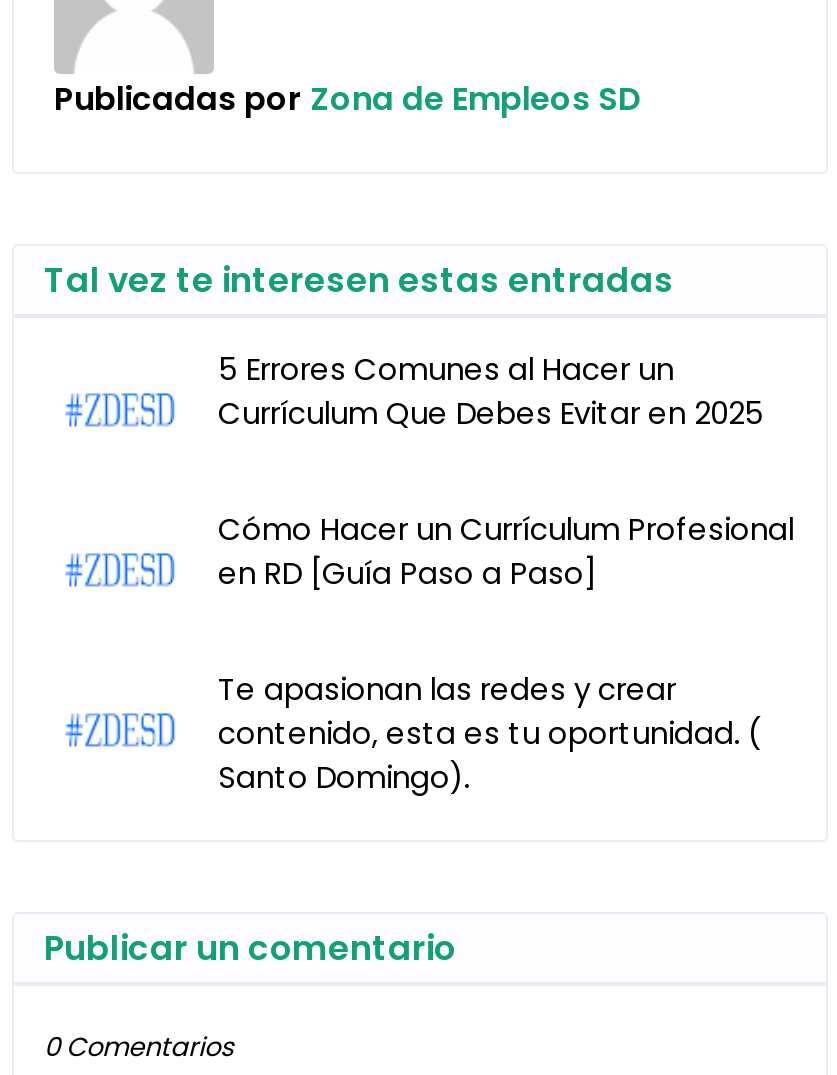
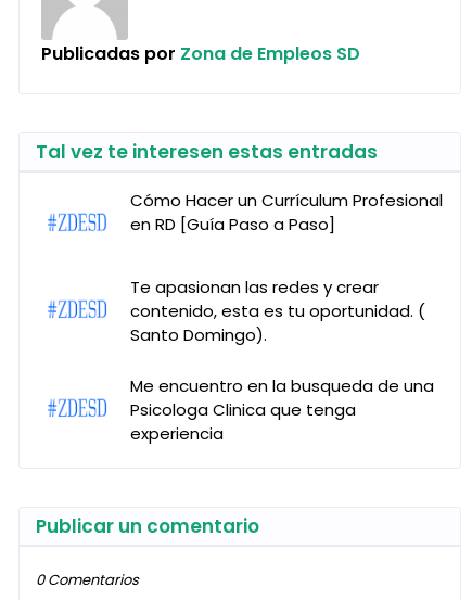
[218,348,764,434] 5 Errores Comunes al Hacer un | Currículum Que Debes Evitar en 2025 -> none
moved [218,508,794,798] -> [130,189,443,346]: Cómo Hacer un Currículum Profesional | en RD [Guía Paso a Paso] | Te apasionan las redes y crear | contenido, esta es tu oportunidad. ( | Santo Domingo).
none -> [130,374,434,445] Me encuentro en la busqueda de una | Psicologa Clinica que tenga | experiencia

